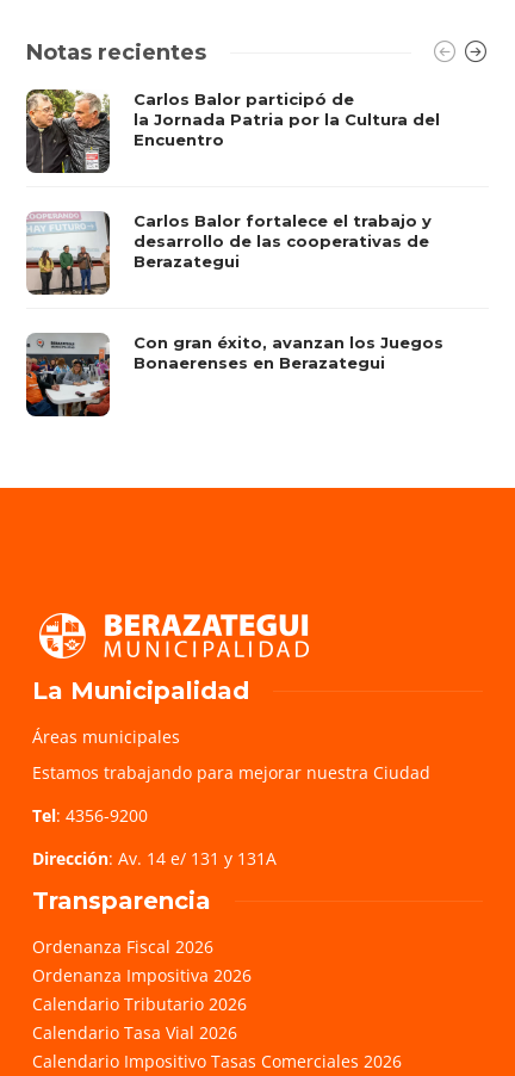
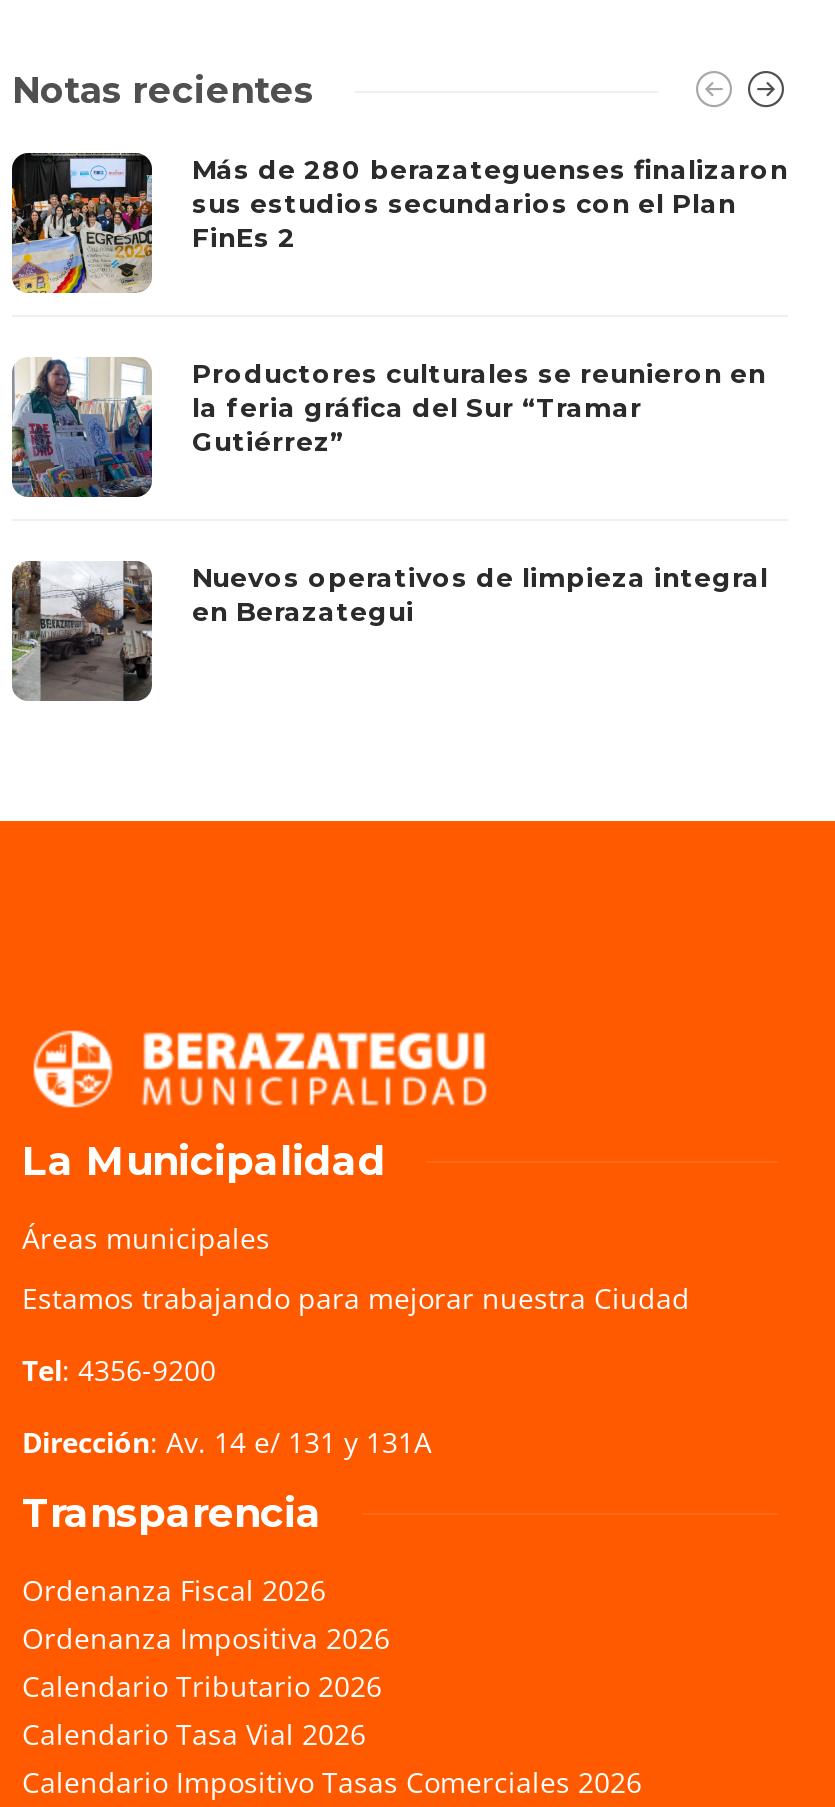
[25,89,440,174] [image] | Carlos Balor participó de | la Jornada Patria por la Cultura del | Encuentro -> [10,151,788,295] [image] | Más de 280 berazateguenses finalizaron | sus estudios secundarios con el Plan | FinEs 2
[27,211,432,296] [image] | Carlos Balor fortalece el trabajo y | desarrollo de las cooperativas de | Berazategui -> [12,356,766,499] [image] | Productores culturales se reunieron en | la feria gráfica del Sur “Tramar | Gutiérrez”
[25,332,443,418] [image] | Con gran éxito, avanzan los Juegos | Bonaerenses en Berazategui -> [10,560,768,703] [image] | Nuevos operativos de limpieza integral | en Berazategui

